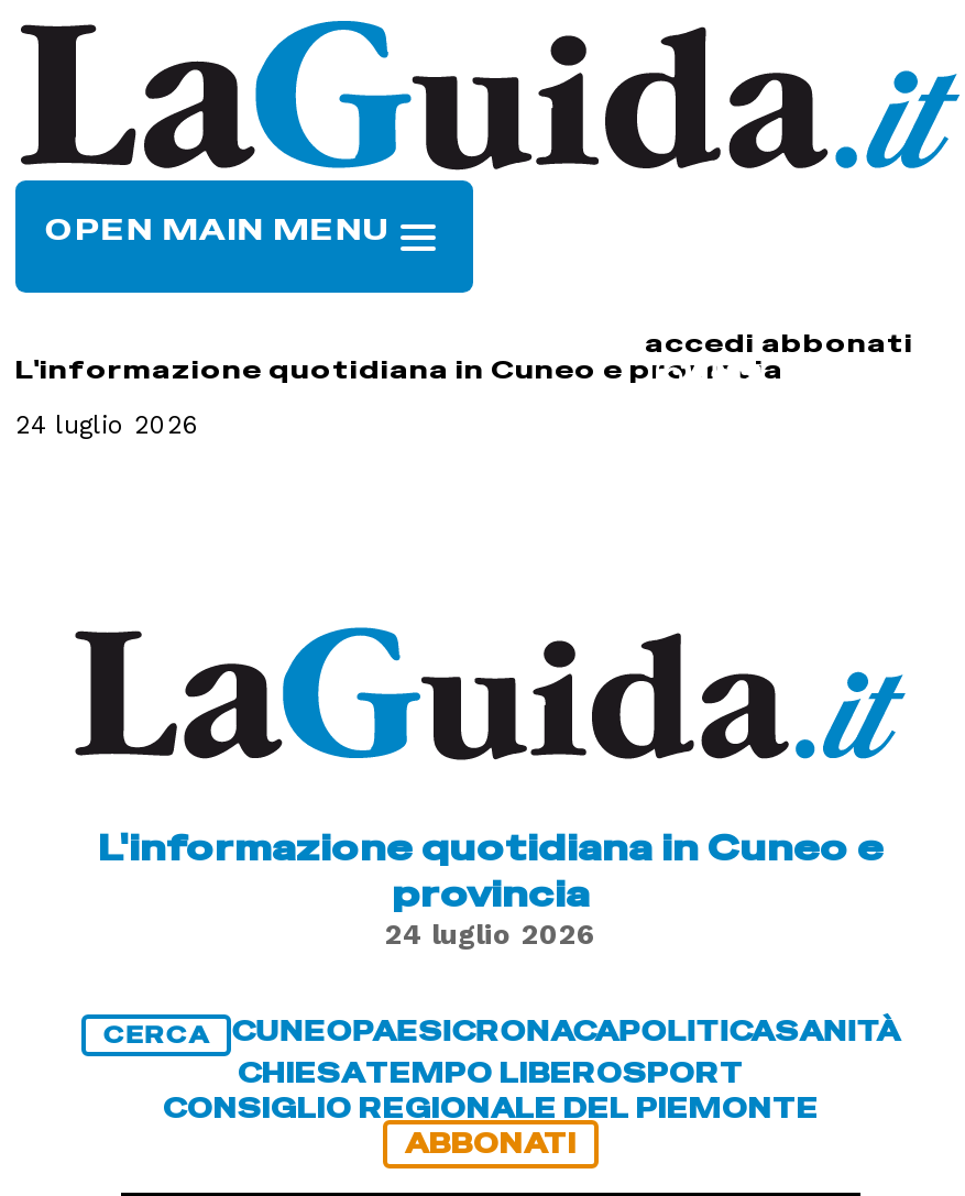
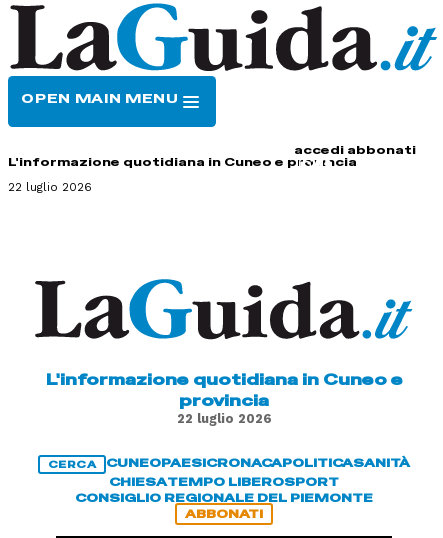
[15,410,200,440] 24 luglio 2026 -> [8,180,92,194] 22 luglio 2026
[385,917,596,950] 24 luglio 2026 -> [176,411,271,426] 22 luglio 2026

